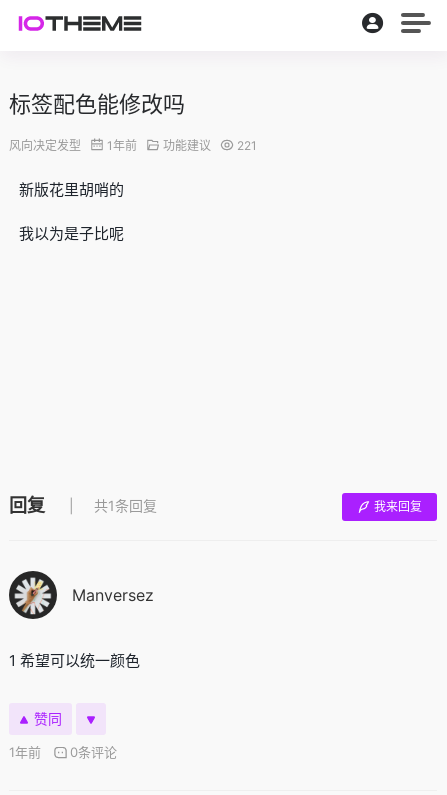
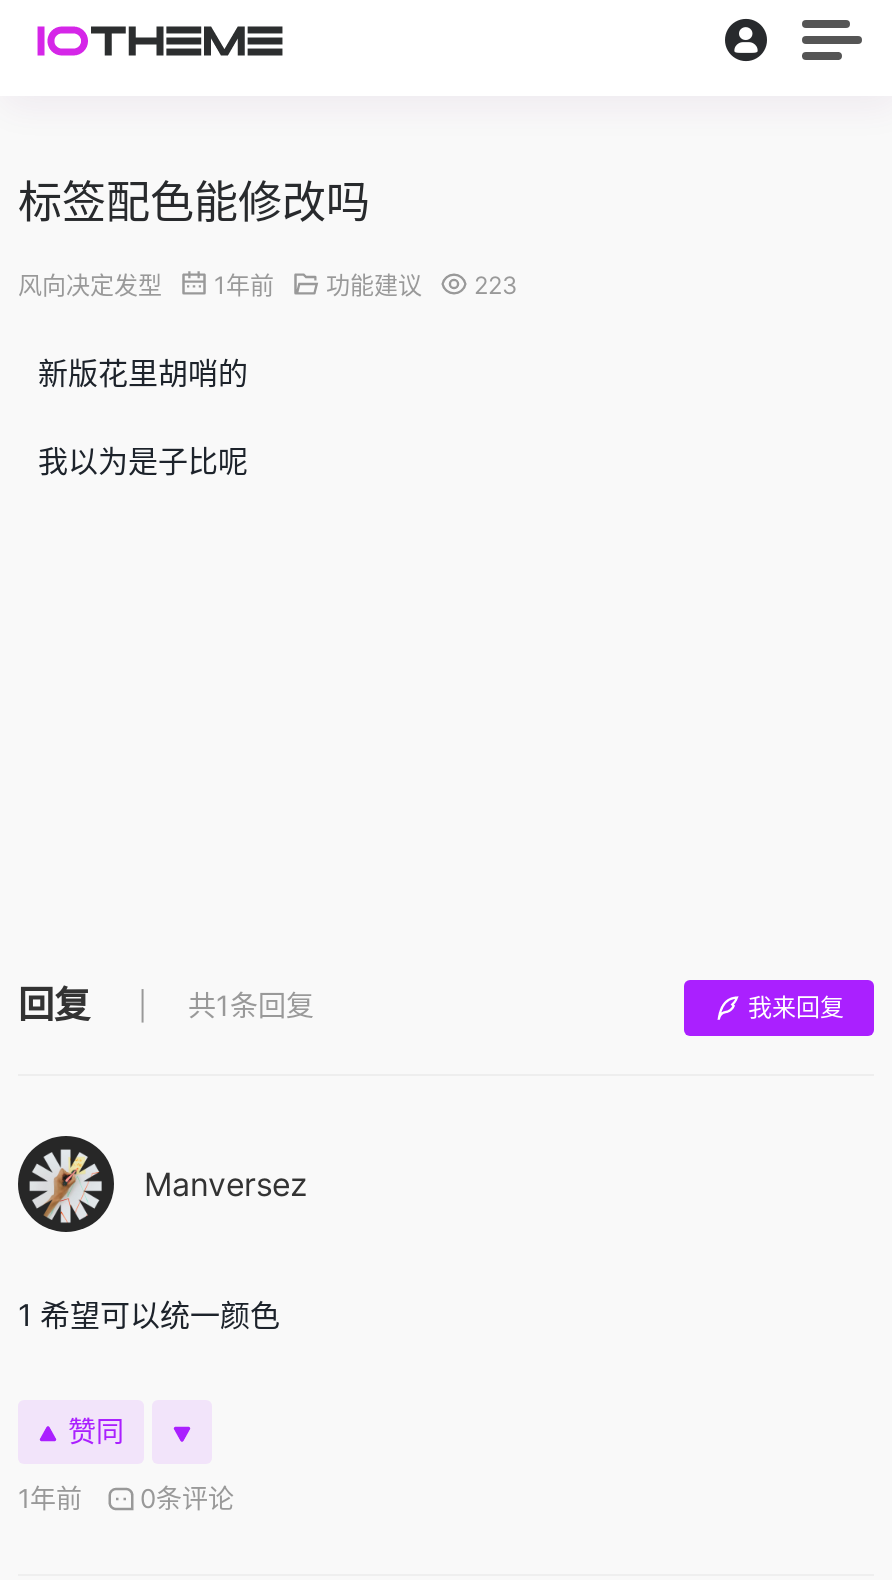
[9,138,257,153] 风向决定发型 1年前 功能建议 221 -> [18,270,518,300] 风向决定发型 1年前 功能建议 223

